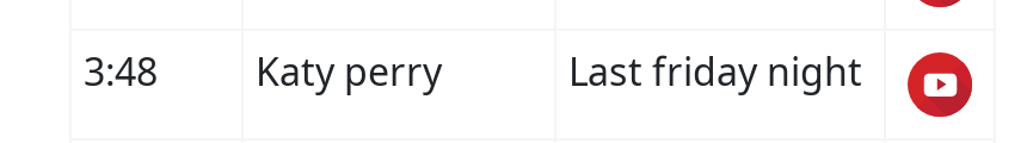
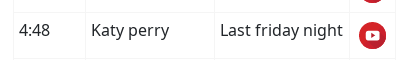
[84,45,442,98] 3:48 Katy perry -> [19,19,169,41] 4:48 Katy perry

